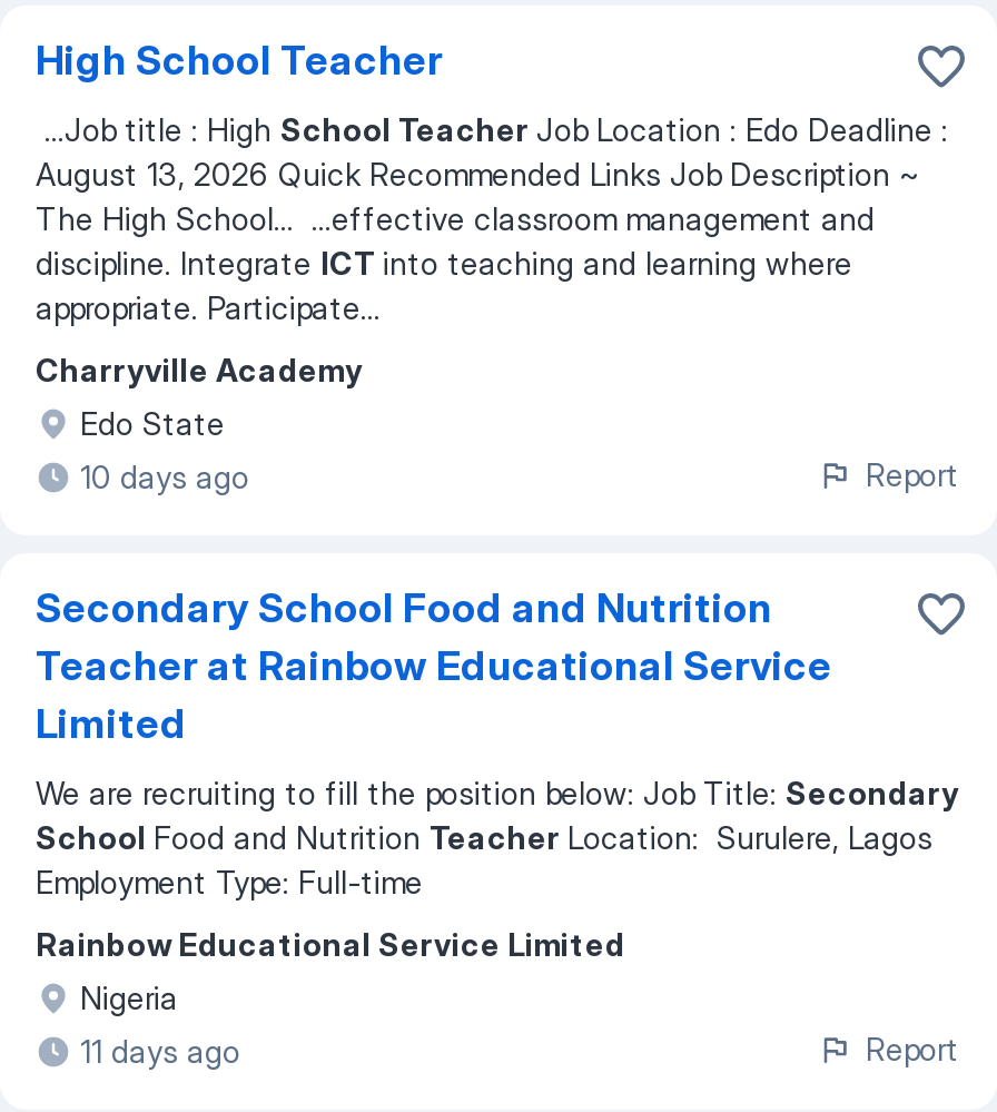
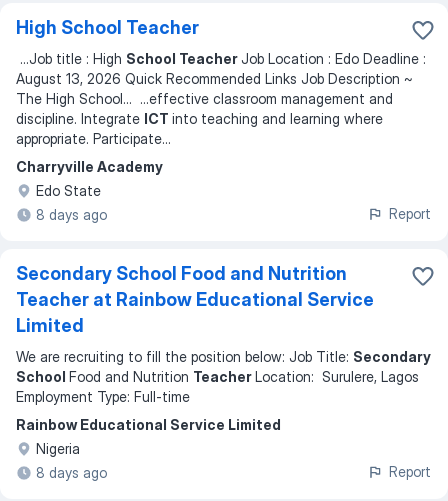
[80,457,249,495] 10 days ago -> [36,206,107,223] 8 days ago
[80,1032,240,1070] 11 days ago -> [36,464,107,481] 8 days ago

